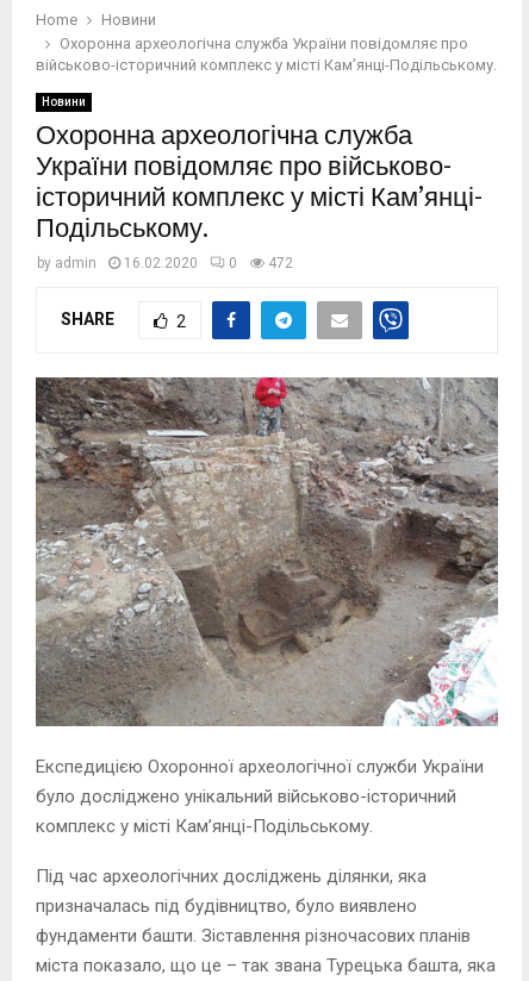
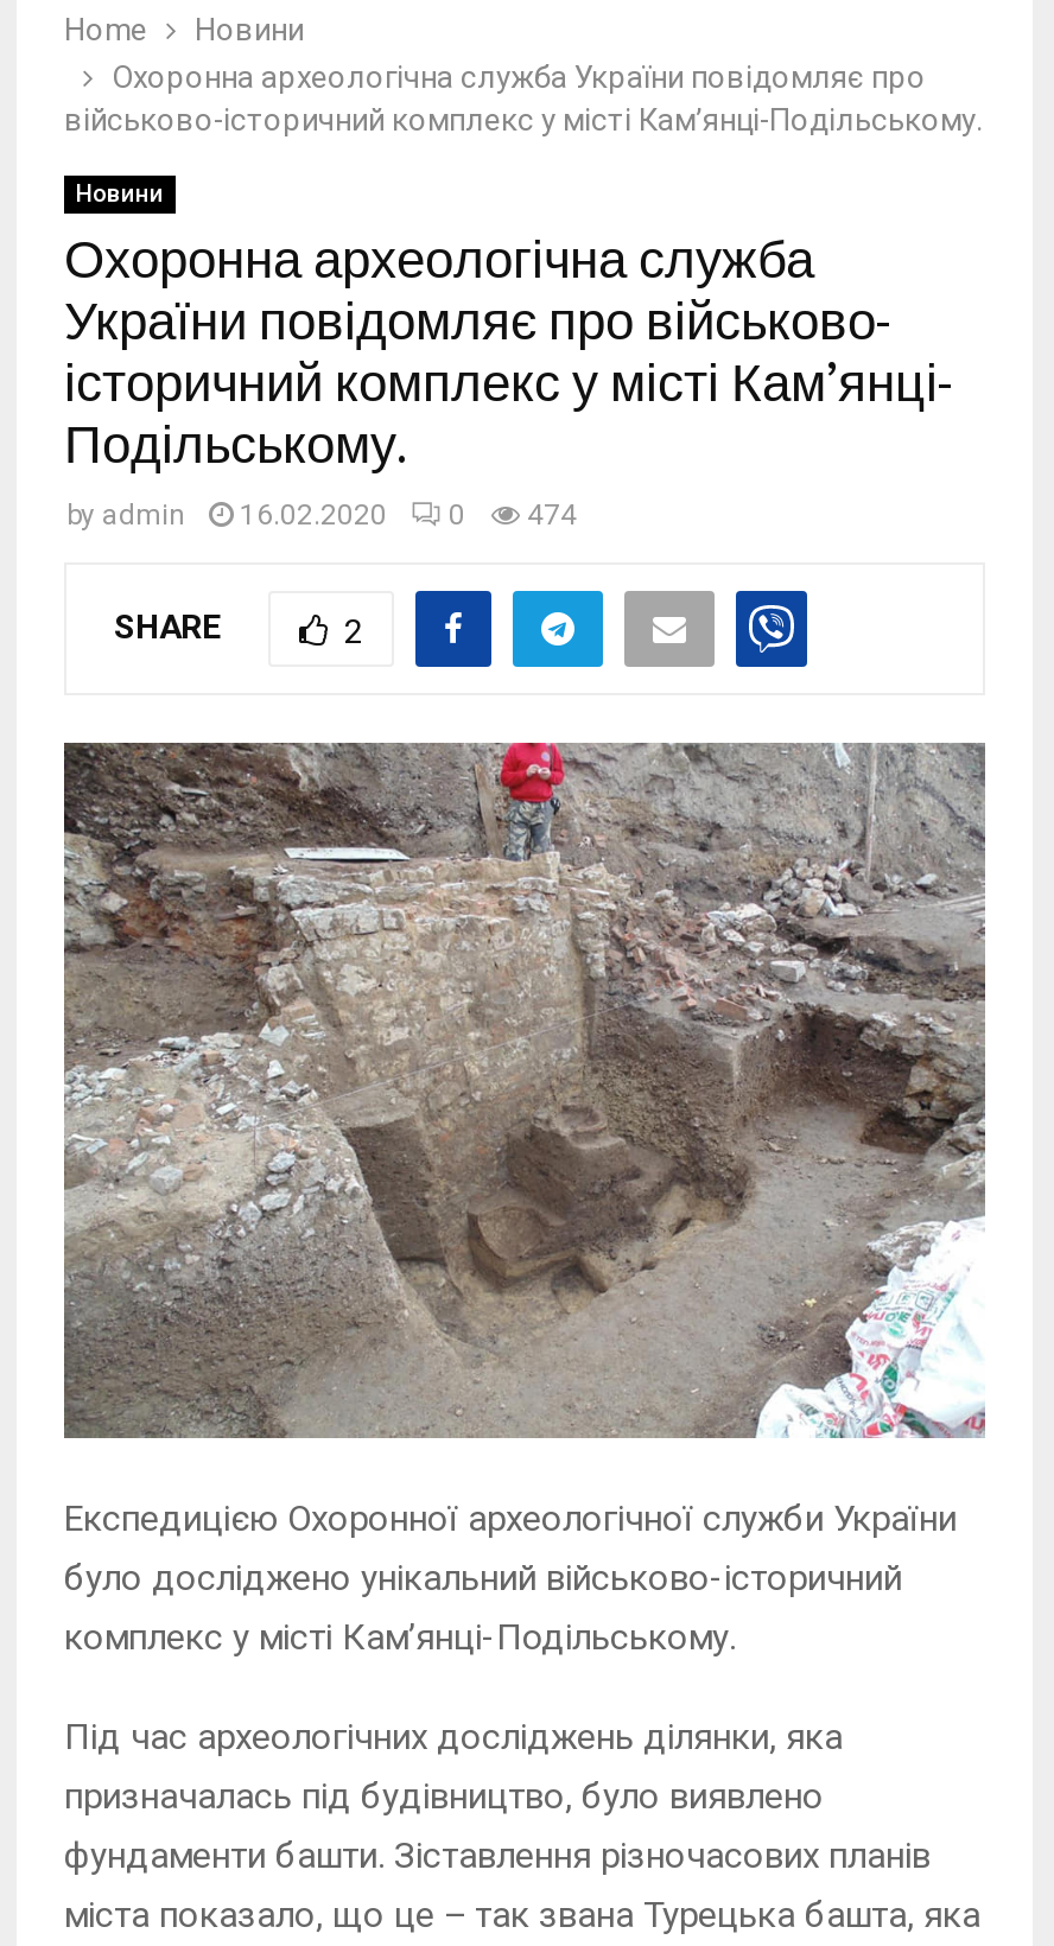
[37,255,293,271] by admin 16.02.2020 0 472 -> [66,498,577,532] by admin 16.02.2020 0 474

